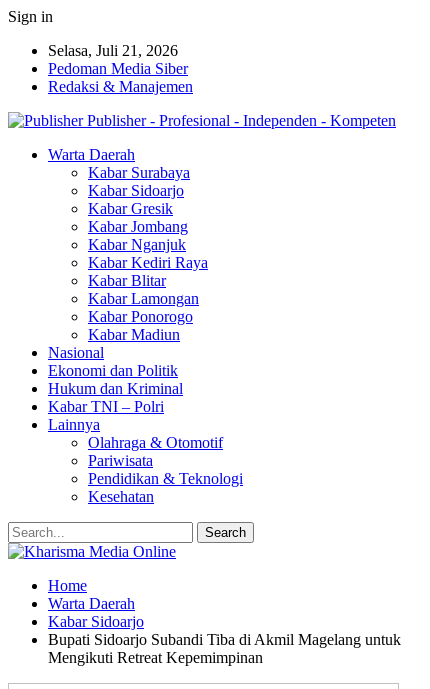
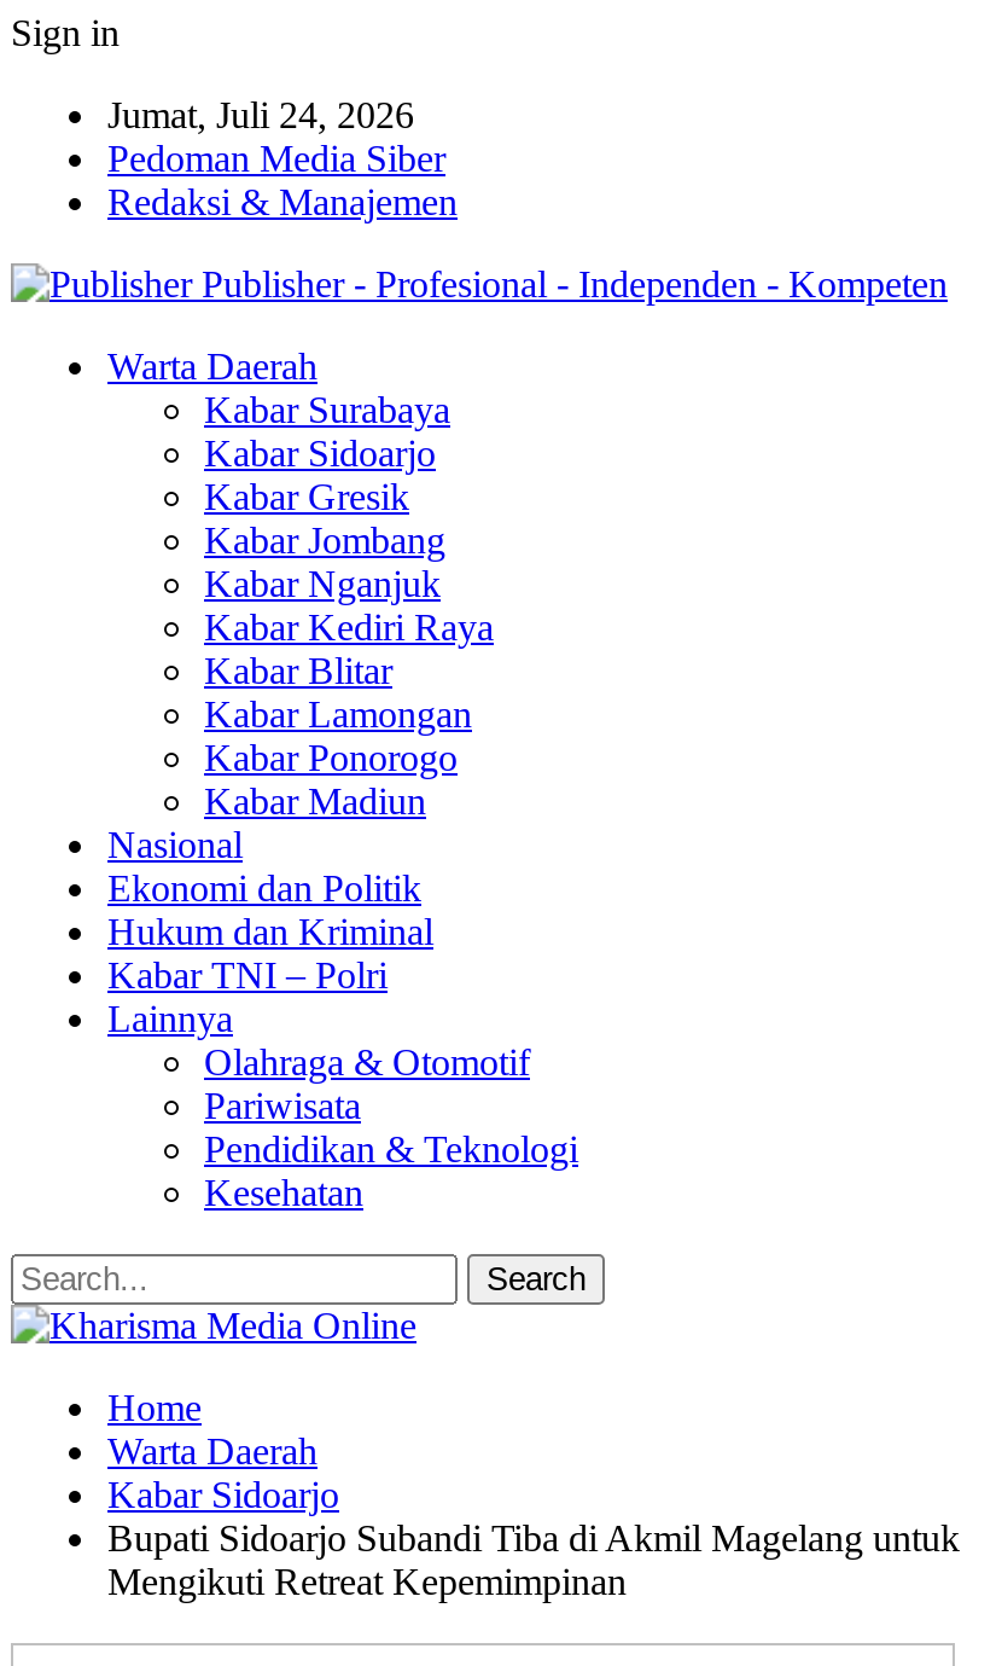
[48,42,178,59] Selasa, Juli 21, 2026 -> [107,94,414,135] Jumat, Juli 24, 2026

